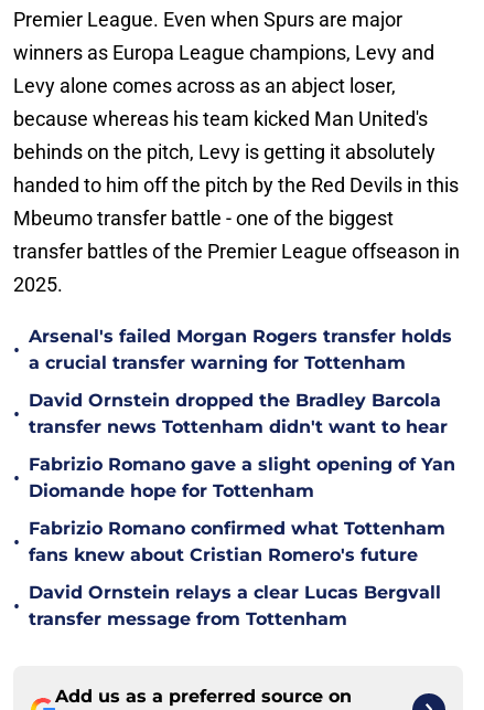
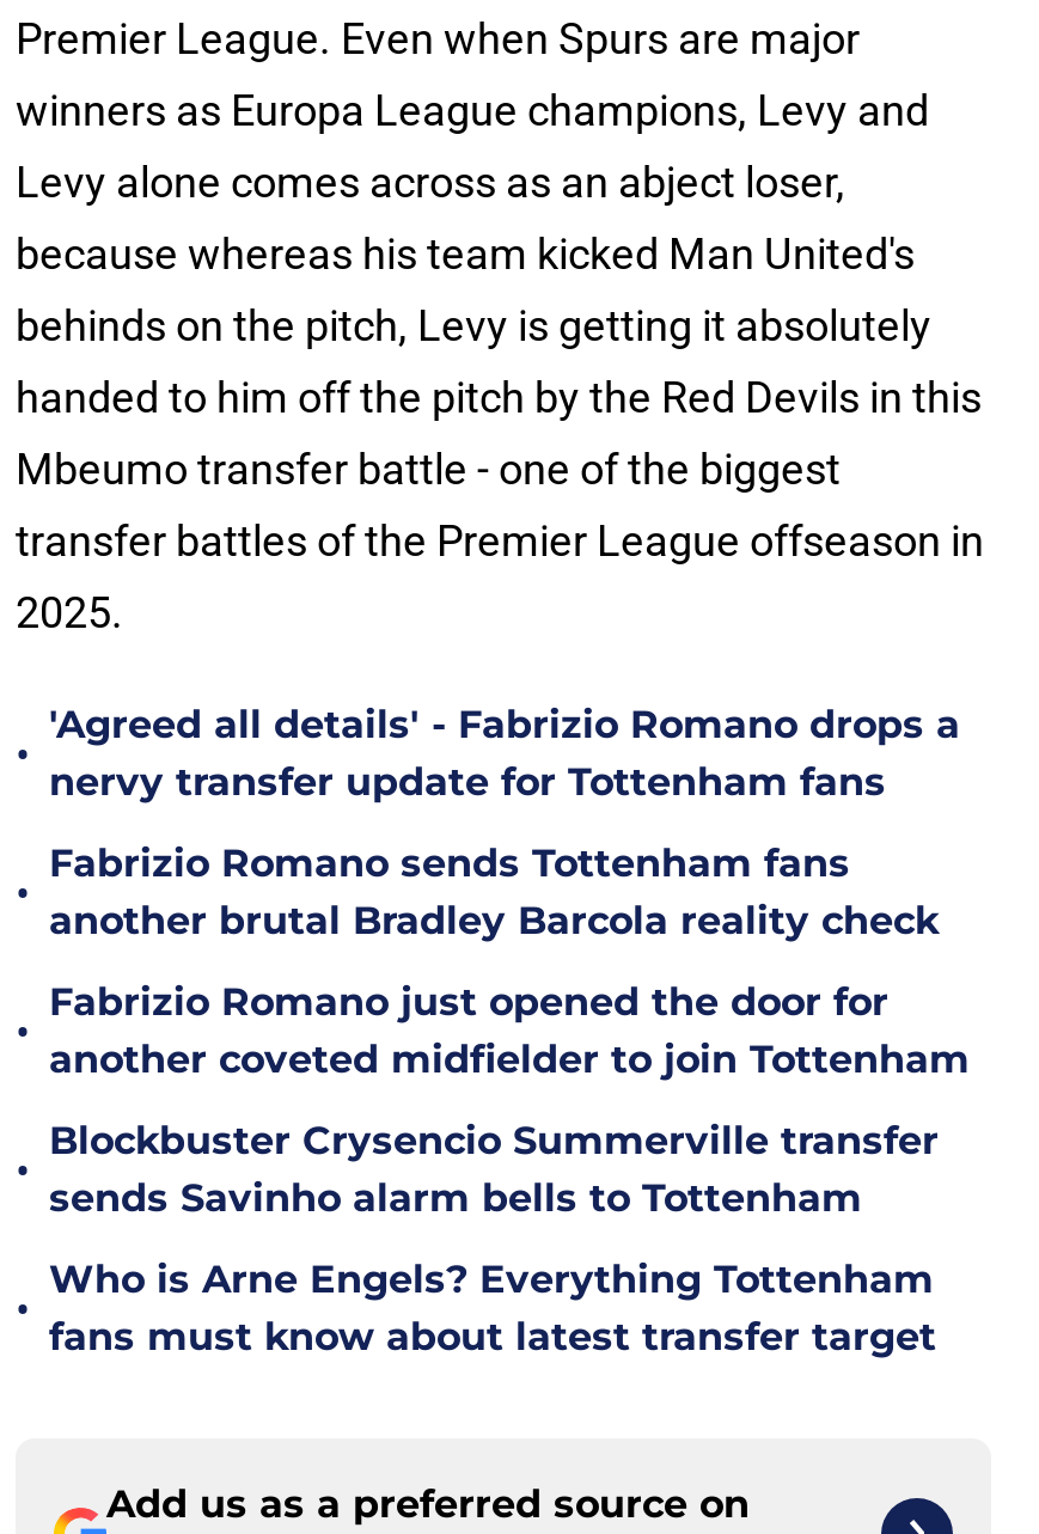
[29,326,452,373] Arsenal's failed Morgan Rogers transfer holds | a crucial transfer warning for Tottenham -> [49,702,960,805] 'Agreed all details' - Fabrizio Romano drops a | nervy transfer update for Tottenham fans
[29,390,448,437] David Ornstein dropped the Bradley Barcola | transfer news Tottenham didn't want to hear -> [49,841,939,943] Fabrizio Romano sends Tottenham fans | another brutal Bradley Barcola reality check
[29,454,455,501] Fabrizio Romano gave a slight opening of Yan | Diomande hope for Tottenham -> [49,979,970,1082] Fabrizio Romano just opened the door for | another coveted midfielder to join Tottenham
[29,518,445,565] Fabrizio Romano confirmed what Tottenham | fans knew about Cristian Romero's future -> [49,1118,939,1221] Blockbuster Crysencio Summerville transfer | sends Savinho alarm bells to Tottenham
[29,582,441,629] David Ornstein relays a clear Lucas Bergvall | transfer message from Tottenham -> [49,1257,936,1359] Who is Arne Engels? Everything Tottenham | fans must know about latest transfer target

